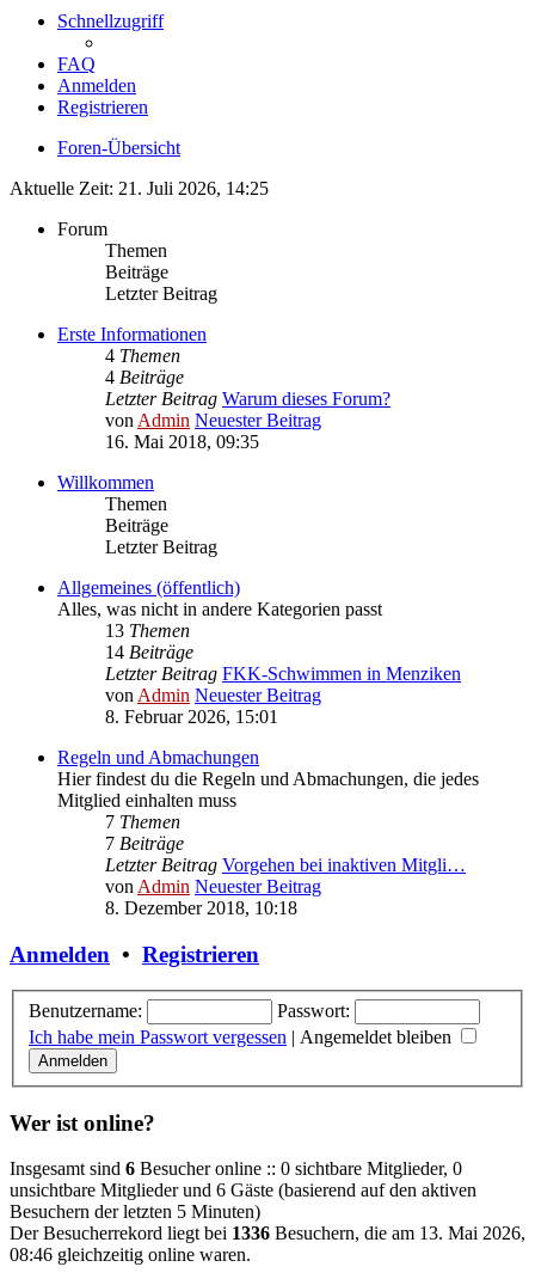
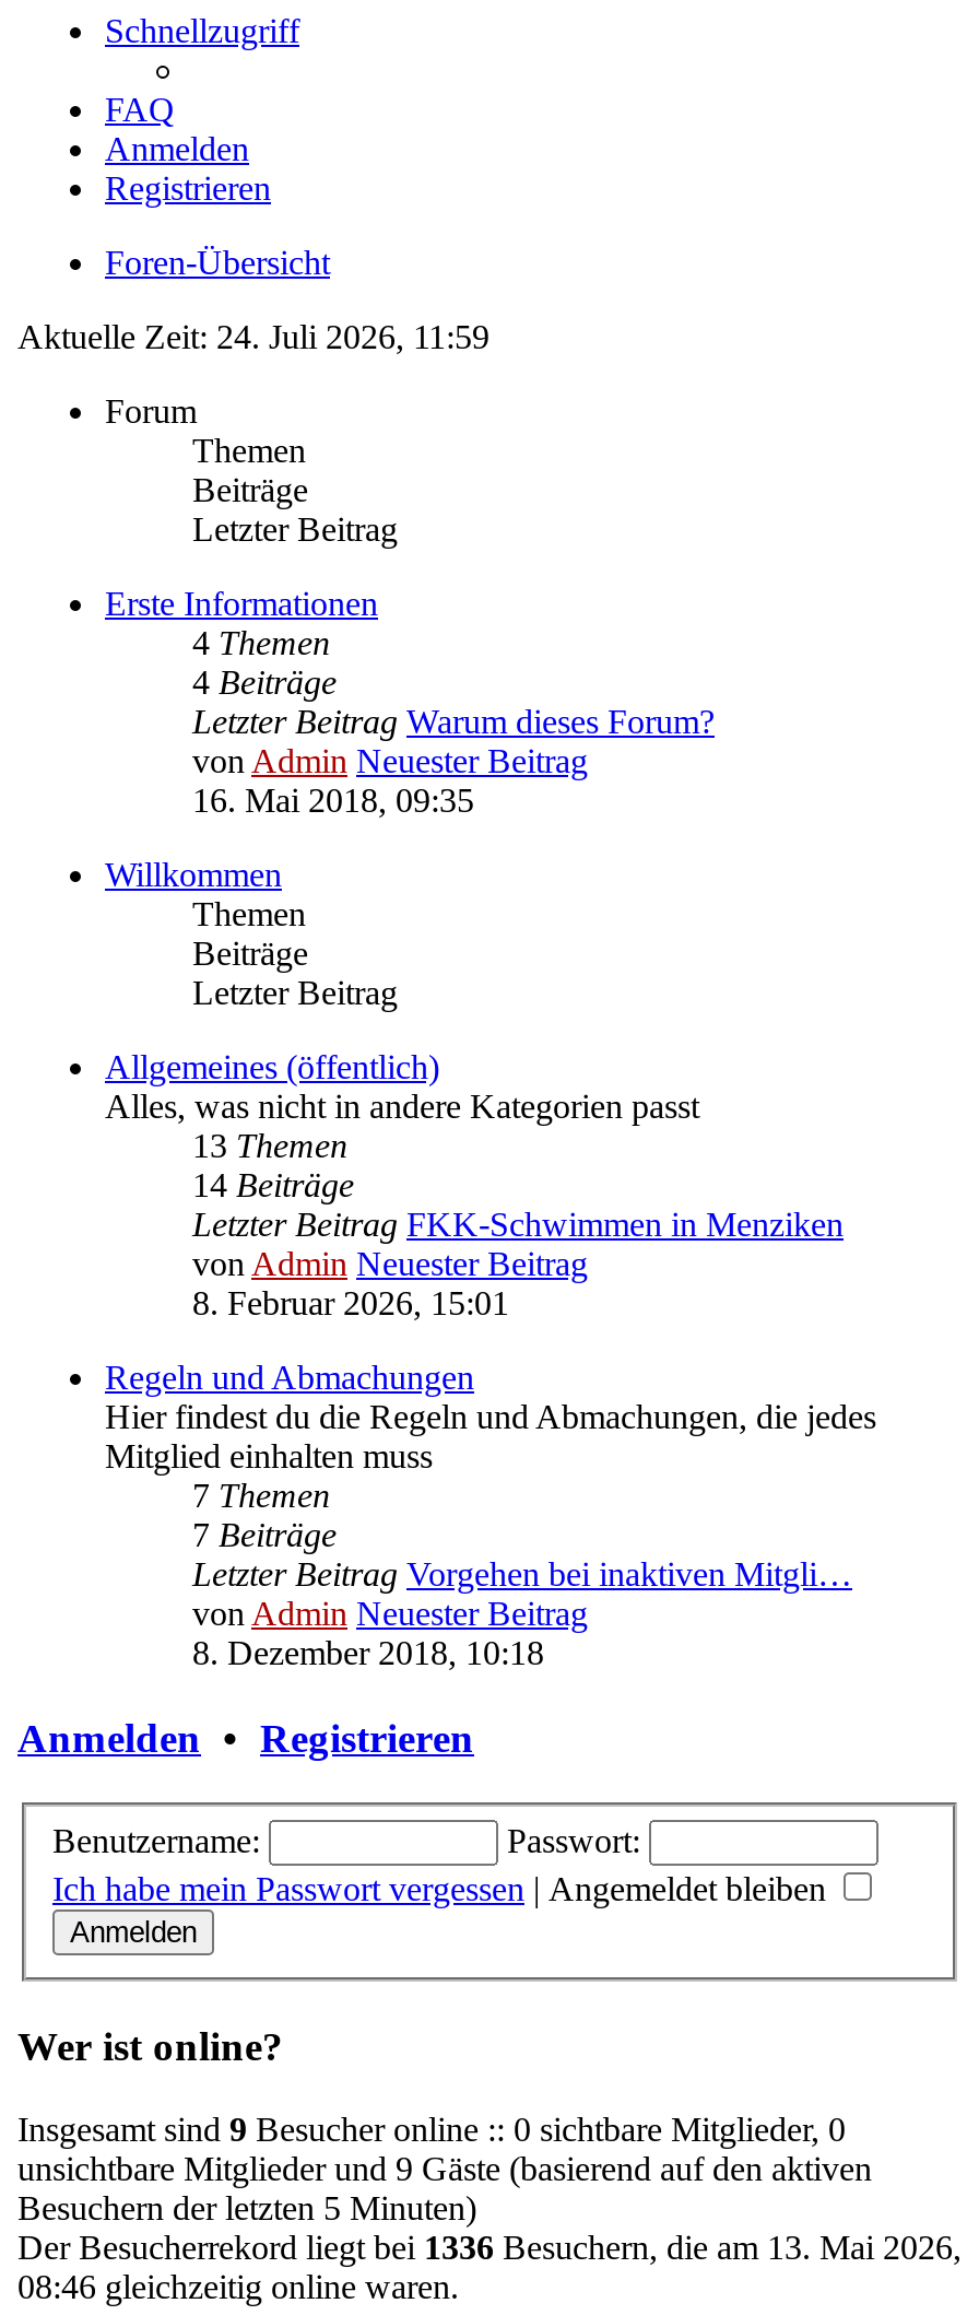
[10,178,269,198] Aktuelle Zeit: 21. Juli 2026, 14:25 -> [17,318,489,355] Aktuelle Zeit: 24. Juli 2026, 11:59
[10,1159,462,1179] Insgesamt sind 6 Besucher online :: 0 sichtbare Mitglieder, 0 -> [17,2111,846,2148] Insgesamt sind 9 Besucher online :: 0 sichtbare Mitglieder, 0
[10,1180,476,1200] unsichtbare Mitglieder und 6 Gäste (basierend auf den aktiven -> [17,2151,872,2188] unsichtbare Mitglieder und 9 Gäste (basierend auf den aktiven

